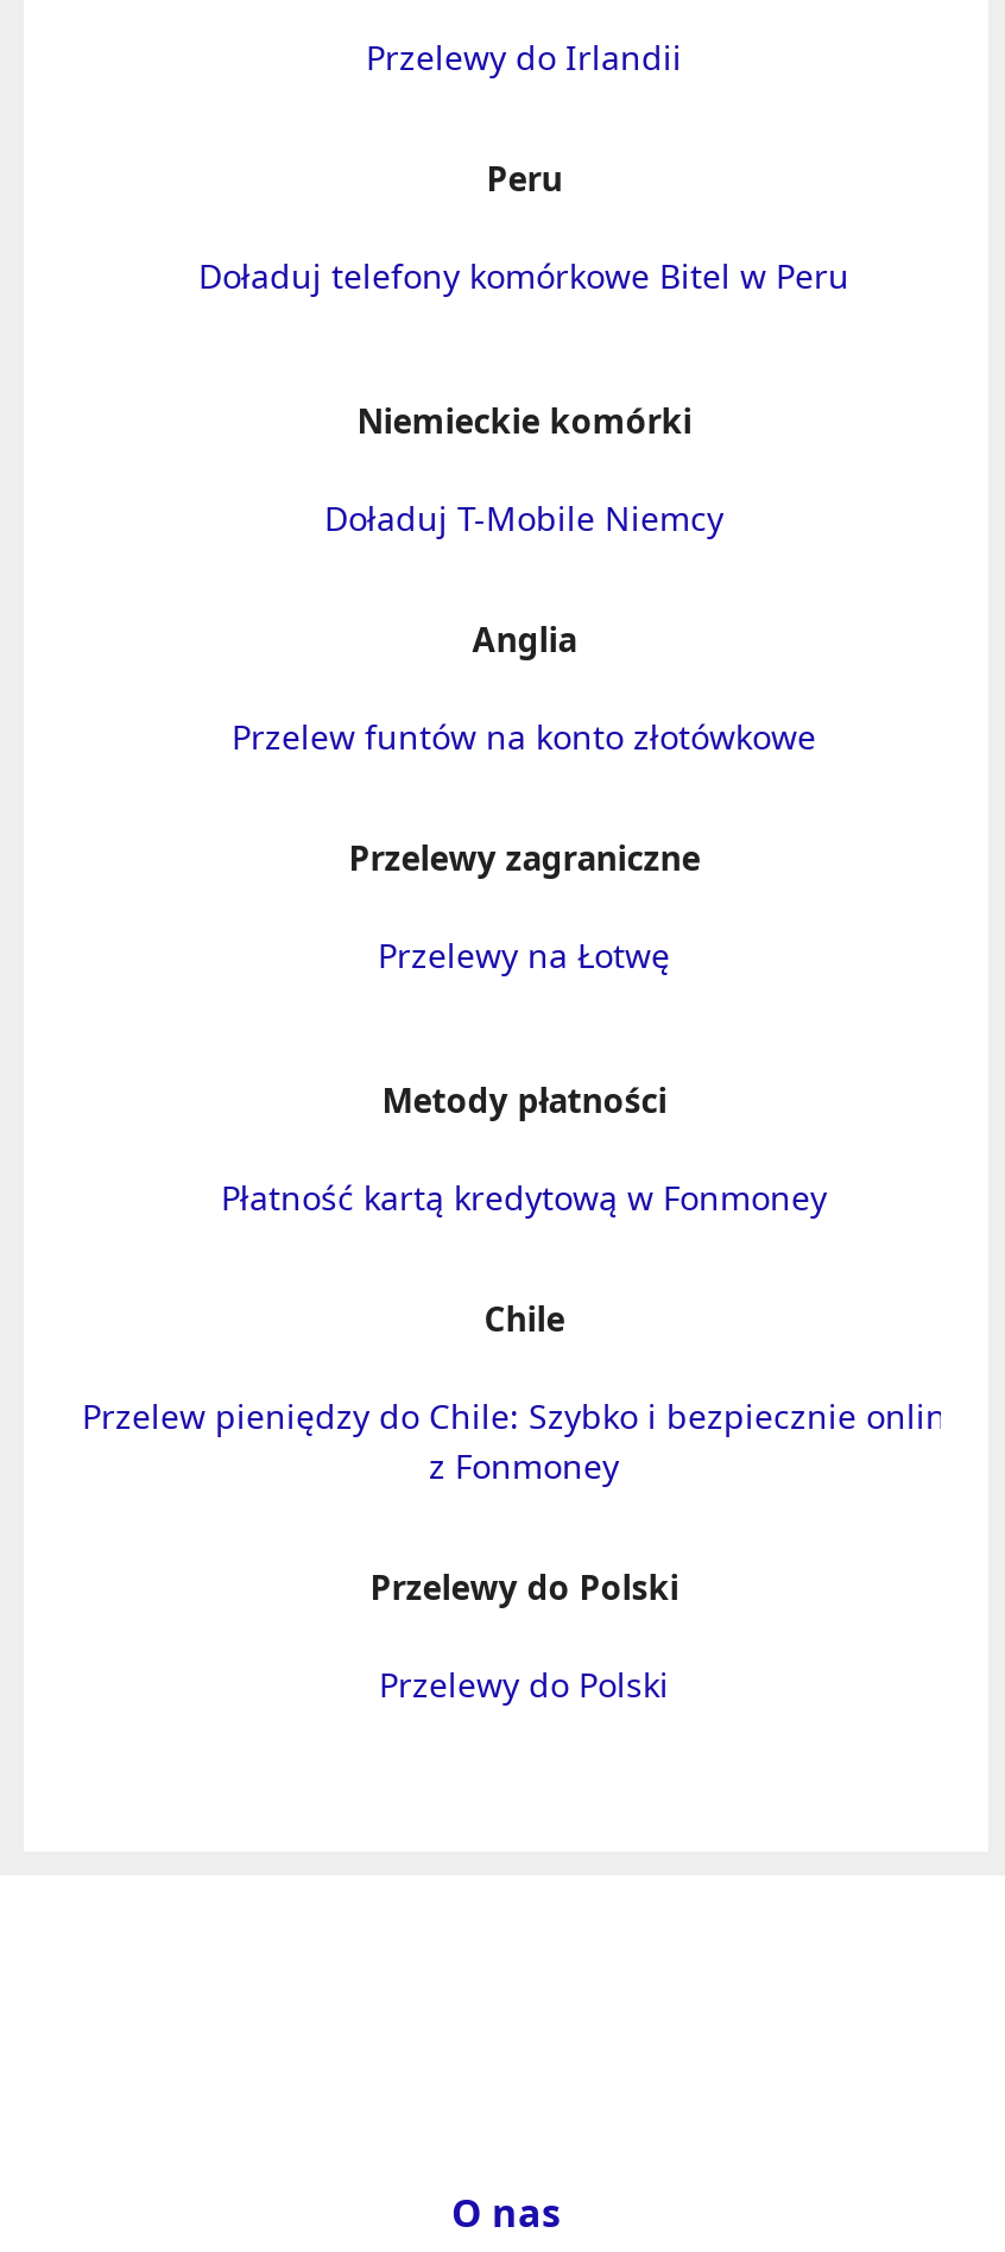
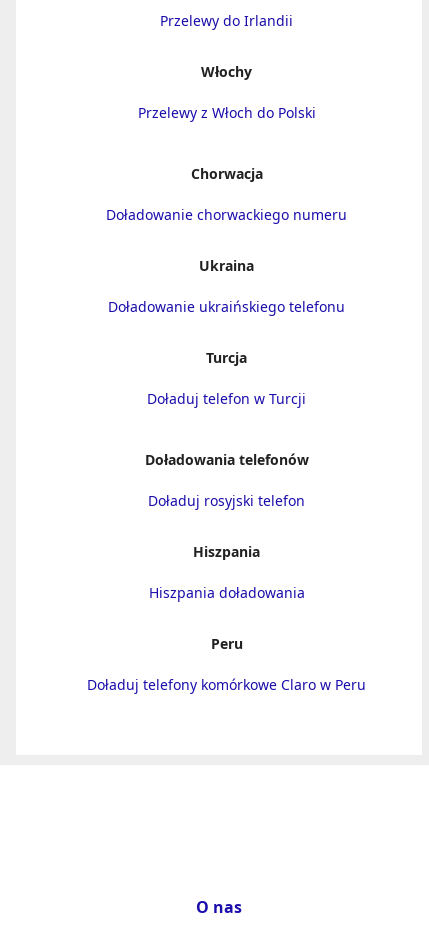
none -> [106,62,347,602] Włochy | Przelewy z Włoch do Polski | Chorwacja | Doładowanie chorwackiego numeru | Ukraina | Doładowanie ukraińskiego telefonu | Turcja | Doładuj telefon w Turcji | Doładowania telefonów | Doładuj rosyjski telefon | Hiszpania | Hiszpania doładowania
moved [487,157,563,202] -> [211,634,243,653]: Peru
[82,254,966,1708] Doładuj telefony komórkowe Bitel w Peru | Niemieckie komórki | Doładuj T-Mobile Niemcy | Anglia | Przelew funtów na konto złotówkowe | Przelewy zagraniczne | Przelewy na Łotwę | Metody płatności | Płatność kartą kredytową w Fonmoney | Chile | Przelew pieniędzy do Chile: Szybko i bezpiecznie online | z Fonmoney | Przelewy do Polski | Przelewy do Polski -> [87,675,366,694] Doładuj telefony komórkowe Claro w Peru

